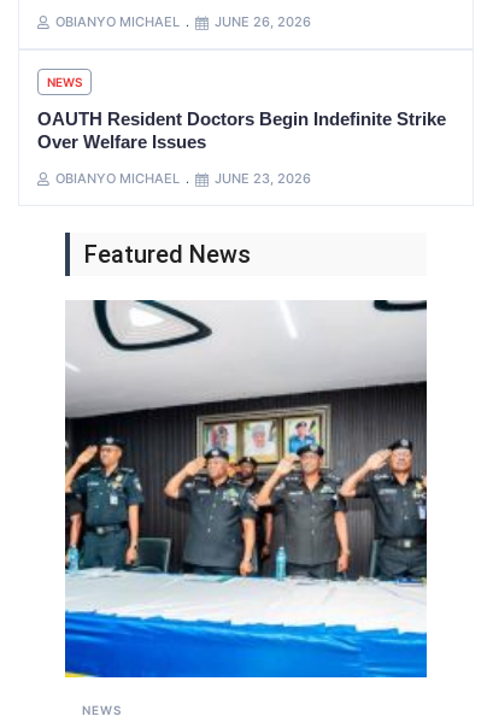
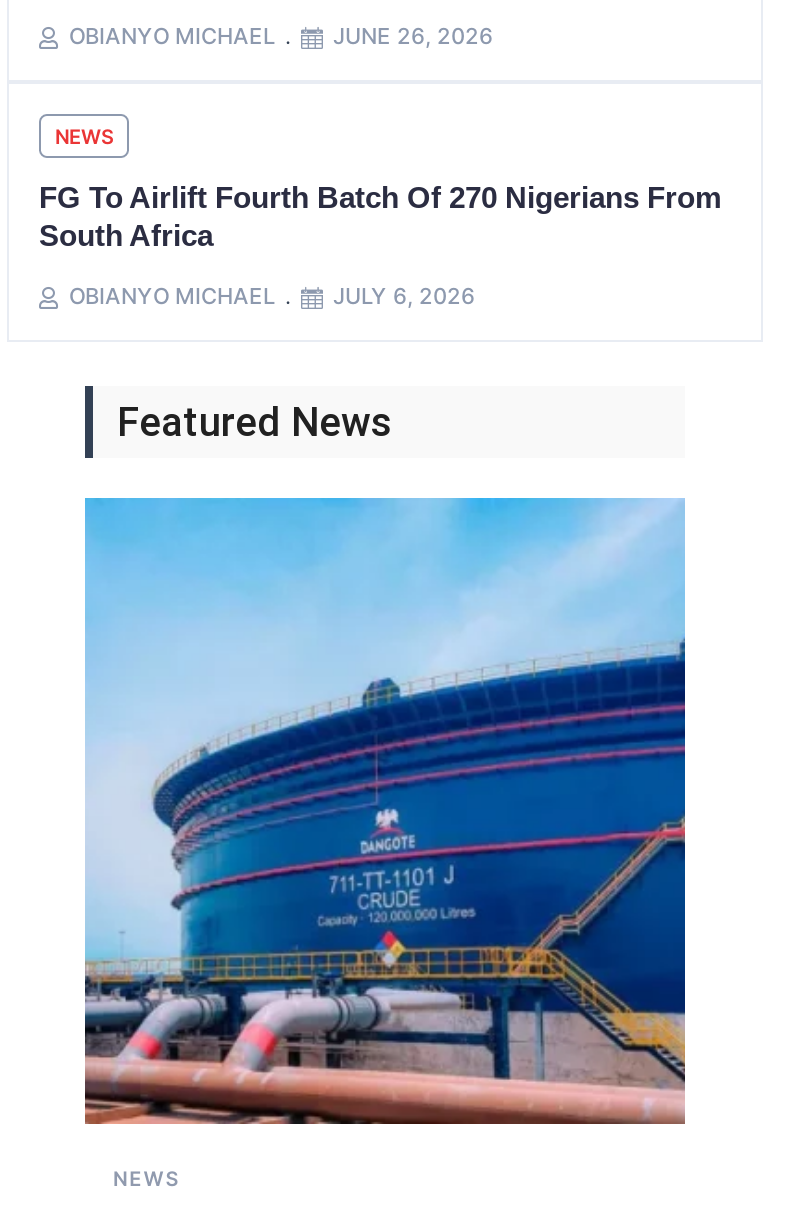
[37,109,446,152] OAUTH Resident Doctors Begin Indefinite Strike | Over Welfare Issues -> [39,180,721,252] FG To Airlift Fourth Batch Of 270 Nigerians From | South Africa
[215,170,311,187] JUNE 23, 2026 -> [333,282,475,310] JULY 6, 2026
[64,299,428,679] [image] -> [83,496,687,1126] [image]

